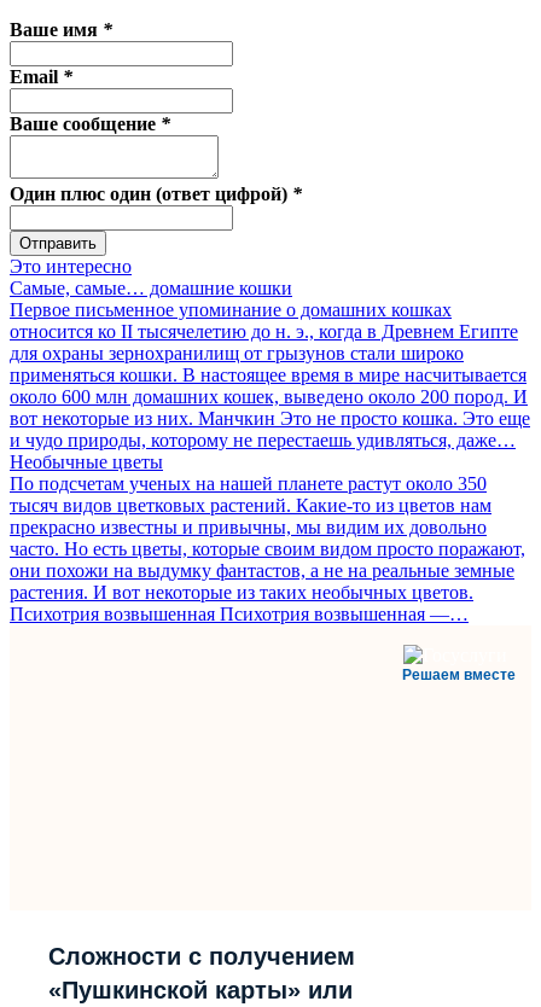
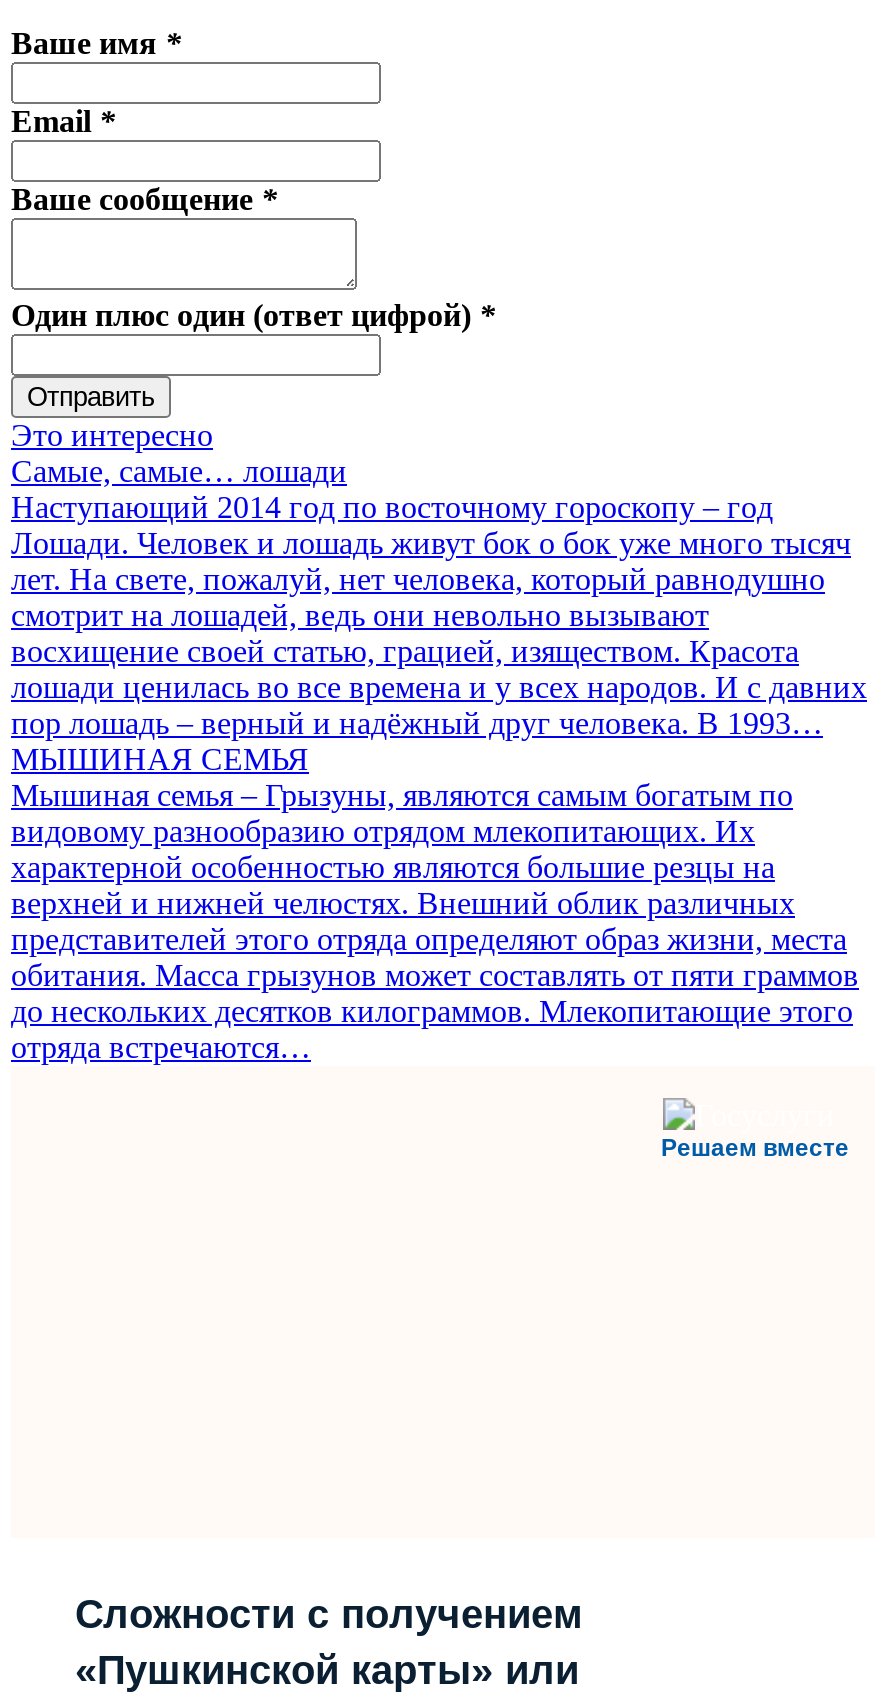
[10,277,530,624] Самые, самые… домашние кошки | Первое письменное упоминание о домашних кошках | относится ко II тысячелетию до н. э., когда в Древнем Египте | для охраны зернохранилищ от грызунов стали широко | применяться кошки. В настоящее время в мире насчитывается | около 600 млн домашних кошек, выведено около 200 пород. И | вот некоторые из них. Манчкин Это не просто кошка. Это еще | и чудо природы, которому не перестаешь удивляться, даже… | Необычные цветы | По подсчетам ученых на нашей планете растут около 350 | тысяч видов цветковых растений. Какие-то из цветов нам | прекрасно известны и привычны, мы видим их довольно | часто. Но есть цветы, которые своим видом просто поражают, | они похожи на выдумку фантастов, а не на реальные земные | растения. И вот некоторые из таких необычных цветов. | Психотрия возвышенная Психотрия возвышенная —… -> [11,453,867,1063] Самые, самые… лошади | Наступающий 2014 год по восточному гороскопу – год | Лошади. Человек и лошадь живут бок о бок уже много тысяч | лет. На свете, пожалуй, нет человека, который равнодушно | смотрит на лошадей, ведь они невольно вызывают | восхищение своей статью, грацией, изяществом. Красота | лошади ценилась во все времена и у всех народов. И с давних | пор лошадь – верный и надёжный друг человека. В 1993… | МЫШИНАЯ СЕМЬЯ | Мышиная семья – Грызуны, являются самым богатым по | видовому разнообразию отрядом млекопитающих. Их | характерной особенностью являются большие резцы на | верхней и нижней челюстях. Внешний облик различных | представителей этого отряда определяют образ жизни, места | обитания. Масса грызунов может составлять от пяти граммов | до нескольких десятков килограммов. Млекопитающие этого | отряда встречаются…

